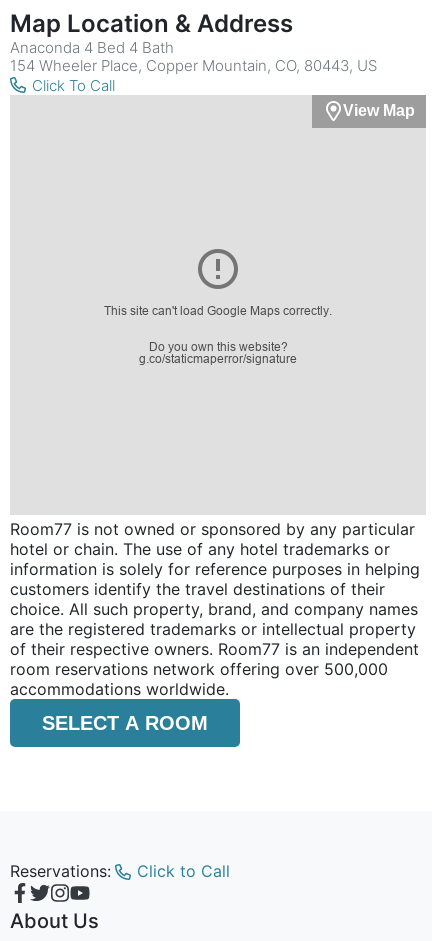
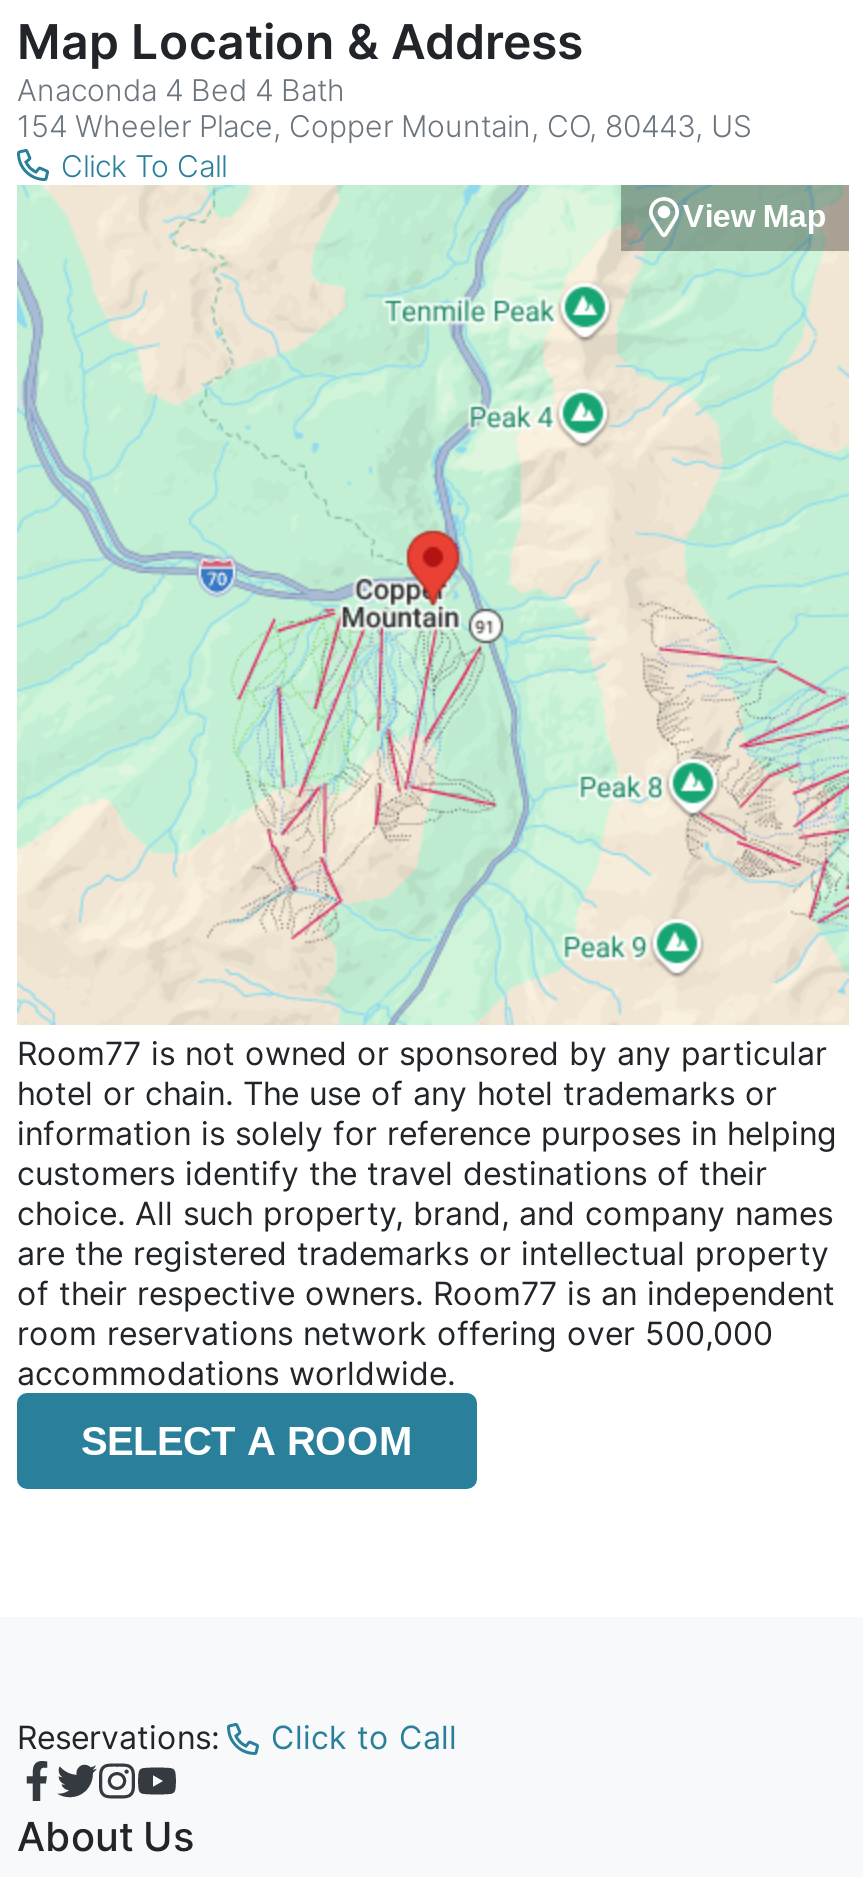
none -> [17,185,849,1025] [image]

